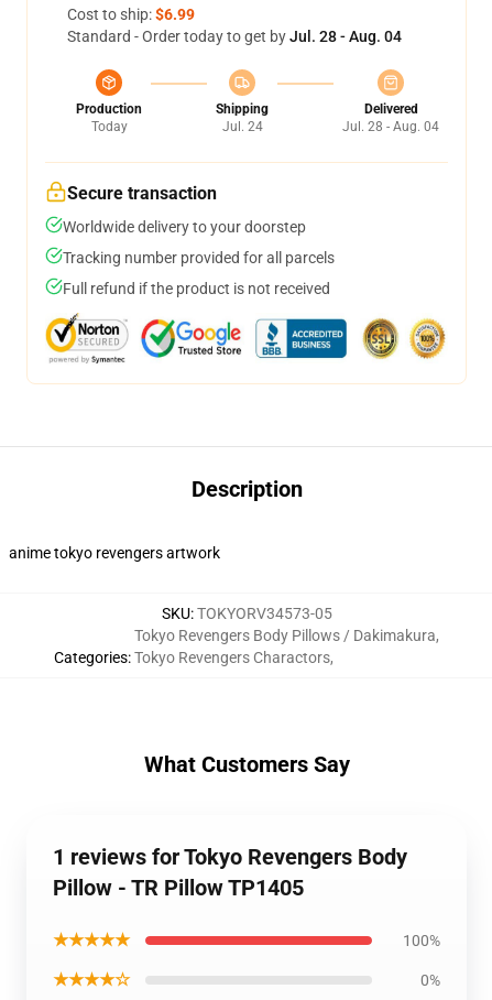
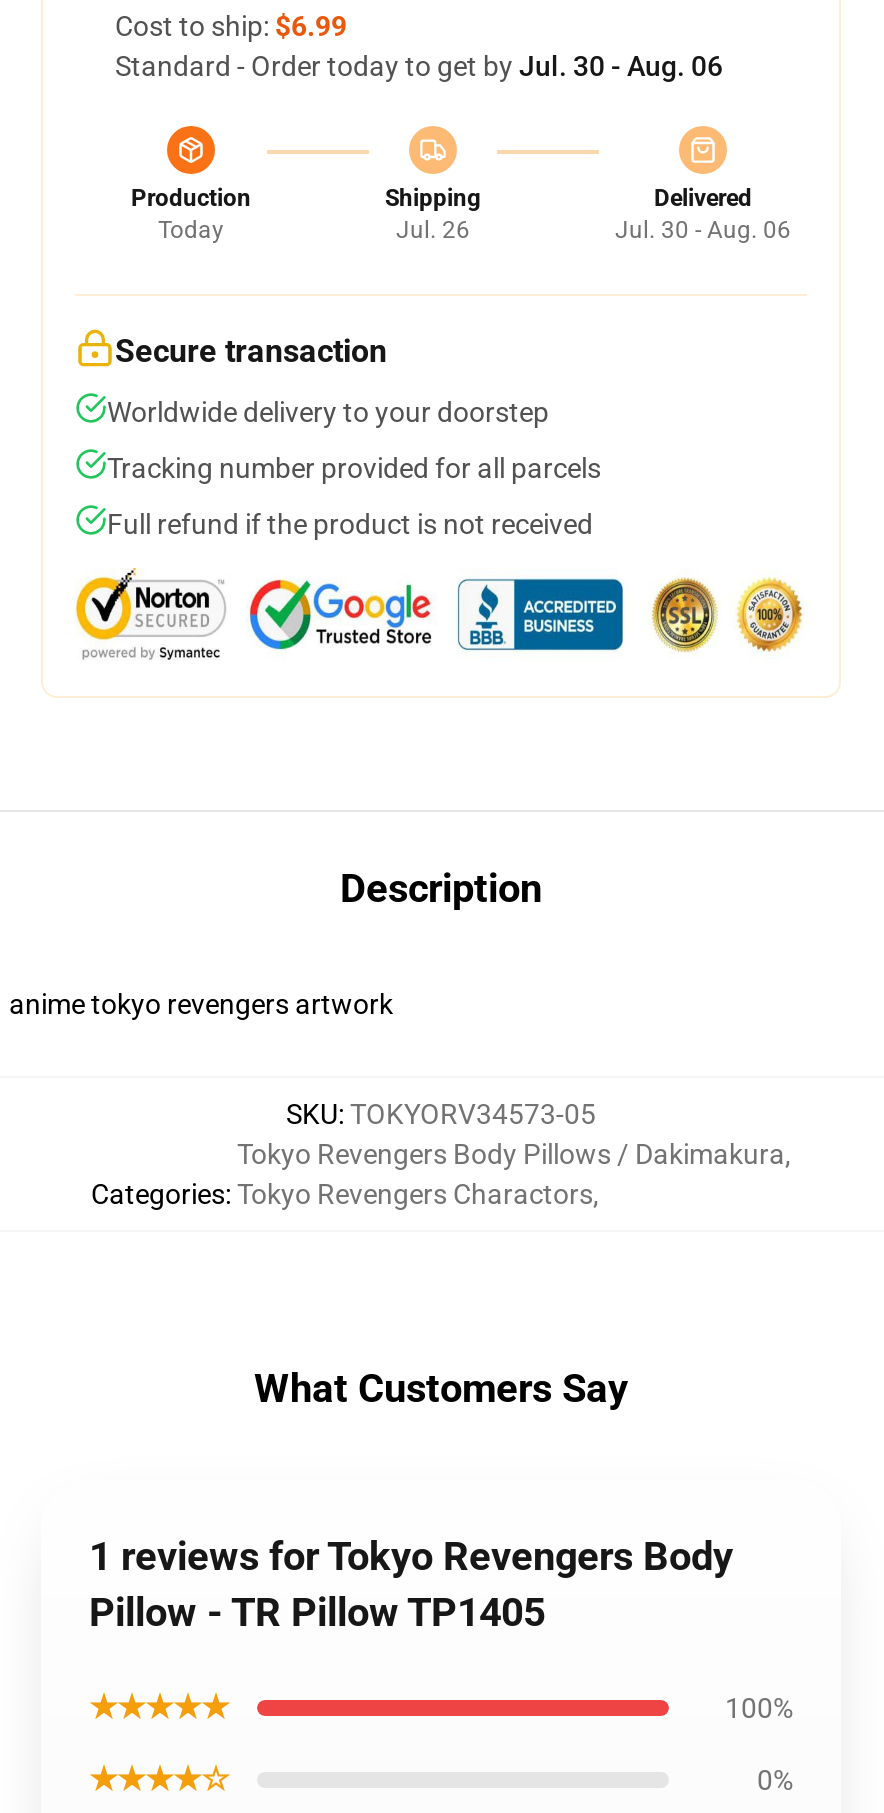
[67,28,402,45] Standard - Order today to get by Jul. 28 - Aug. 04 -> [115,50,723,82] Standard - Order today to get by Jul. 30 - Aug. 06
[222,119,263,134] Jul. 24 -> [396,216,470,244] Jul. 26
[342,119,439,134] Jul. 28 - Aug. 04 -> [615,216,791,244] Jul. 30 - Aug. 06

